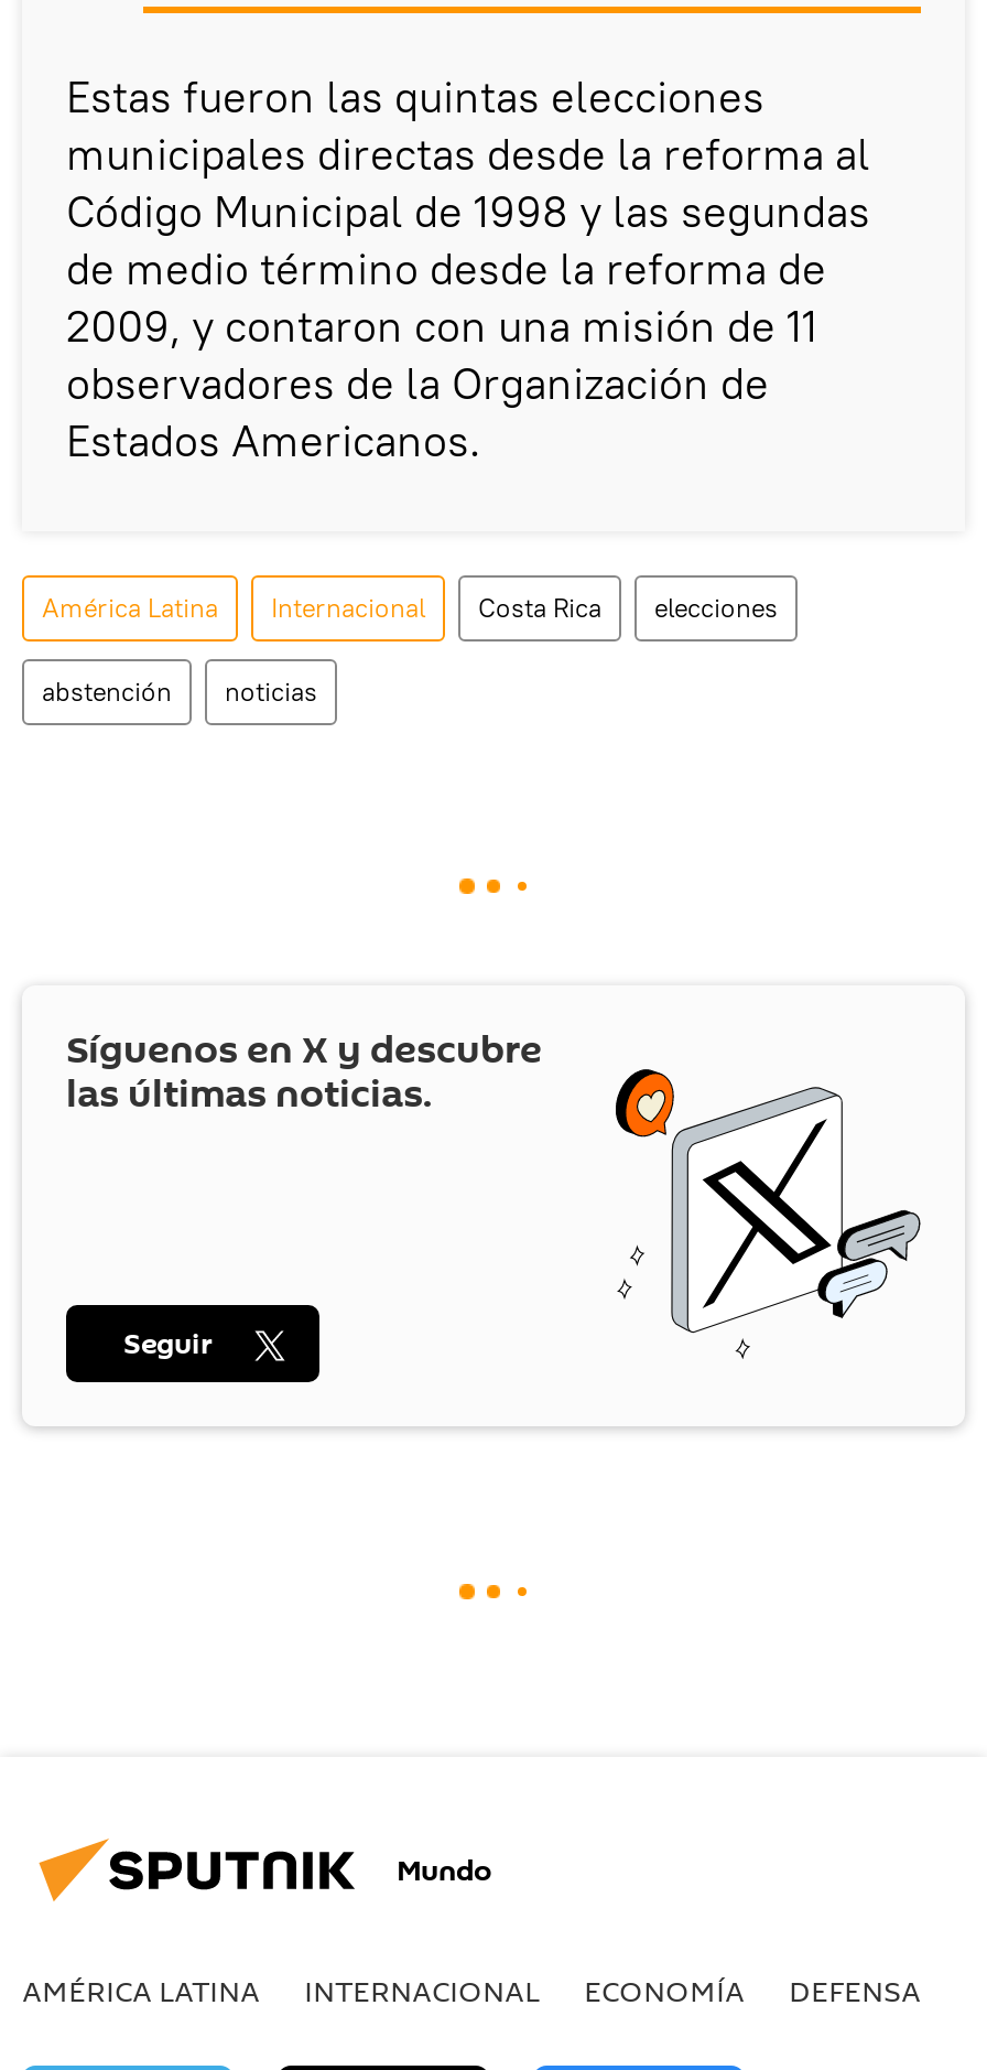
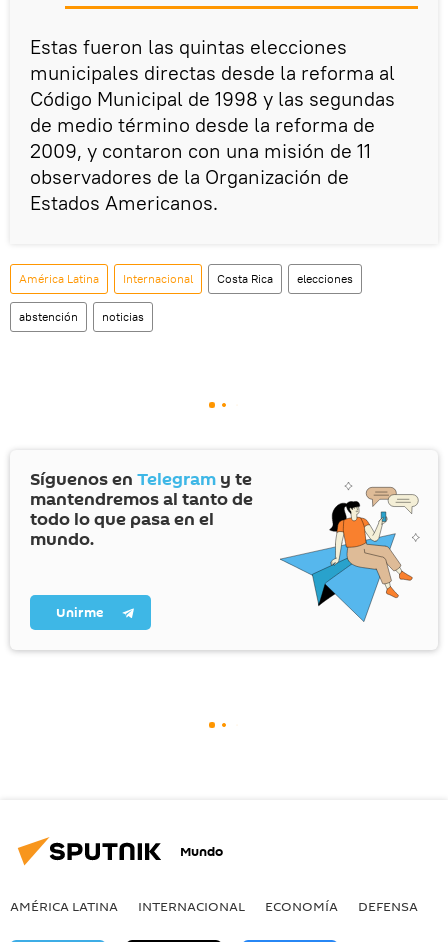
[66,1024,923,1362] [image] | Síguenos en X y descubre | las últimas noticias. -> [30,467,420,622] [image] | Síguenos en Telegram y te | mantendremos al tanto de | todo lo que pasa en el | mundo.
[123,1324,214,1365] Seguir -> [56,603,103,622] Unirme

